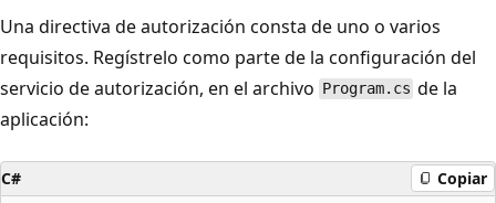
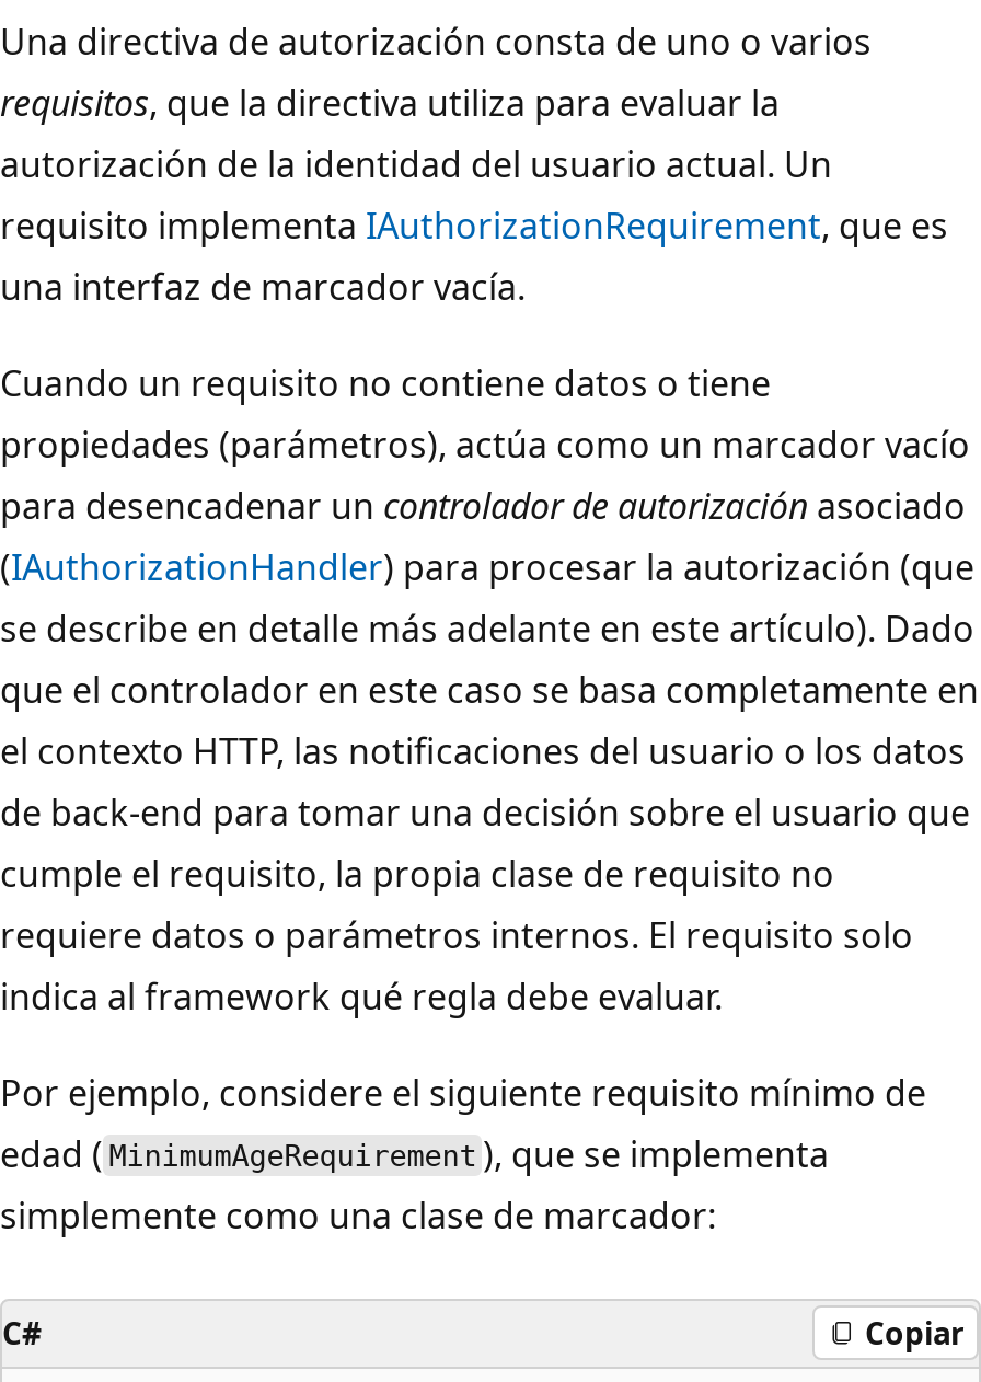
[0,45,476,131] requisitos. Regístrelo como parte de la configuración del | servicio de autorización, en el archivo Program.cs de la | aplicación: -> [0,78,979,1239] requisitos, que la directiva utiliza para evaluar la | autorización de la identidad del usuario actual. Un | requisito implementa IAuthorizationRequirement, que es | una interfaz de marcador vacía. | Cuando un requisito no contiene datos o tiene | propiedades (parámetros), actúa como un marcador vacío | para desencadenar un controlador de autorización asociado | (IAuthorizationHandler) para procesar la autorización (que | se describe en detalle más adelante en este artículo). Dado | que el controlador en este caso se basa completamente en | el contexto HTTP, las notificaciones del usuario o los datos | de back-end para tomar una decisión sobre el usuario que | cumple el requisito, la propia clase de requisito no | requiere datos o parámetros internos. El requisito solo | indica al framework qué regla debe evaluar. | Por ejemplo, considere el siguiente requisito mínimo de | edad ( MinimumAgeRequirement ), que se implementa | simplemente como una clase de marcador:

